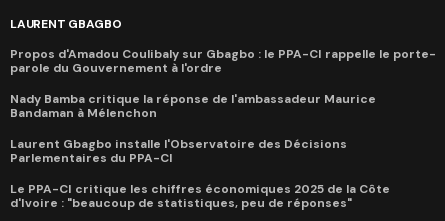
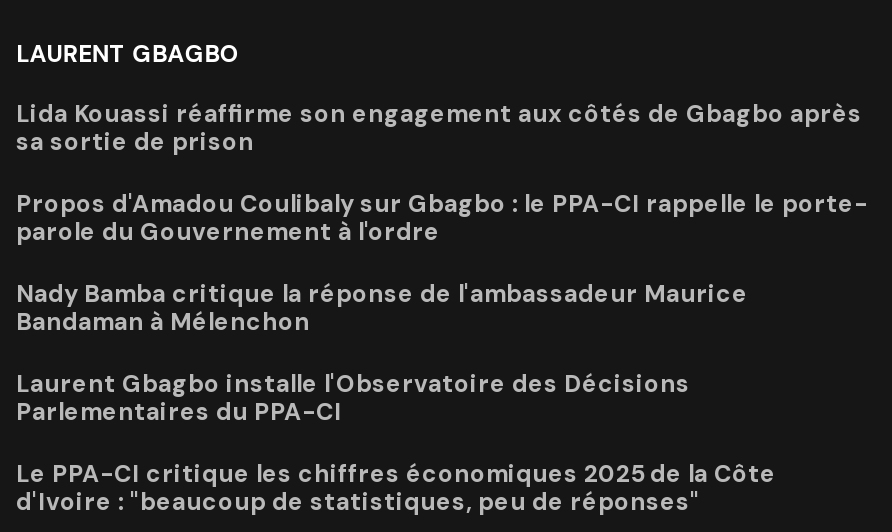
none -> [16,99,862,159] Lida Kouassi réaffirme son engagement aux côtés de Gbagbo après | sa sortie de prison

